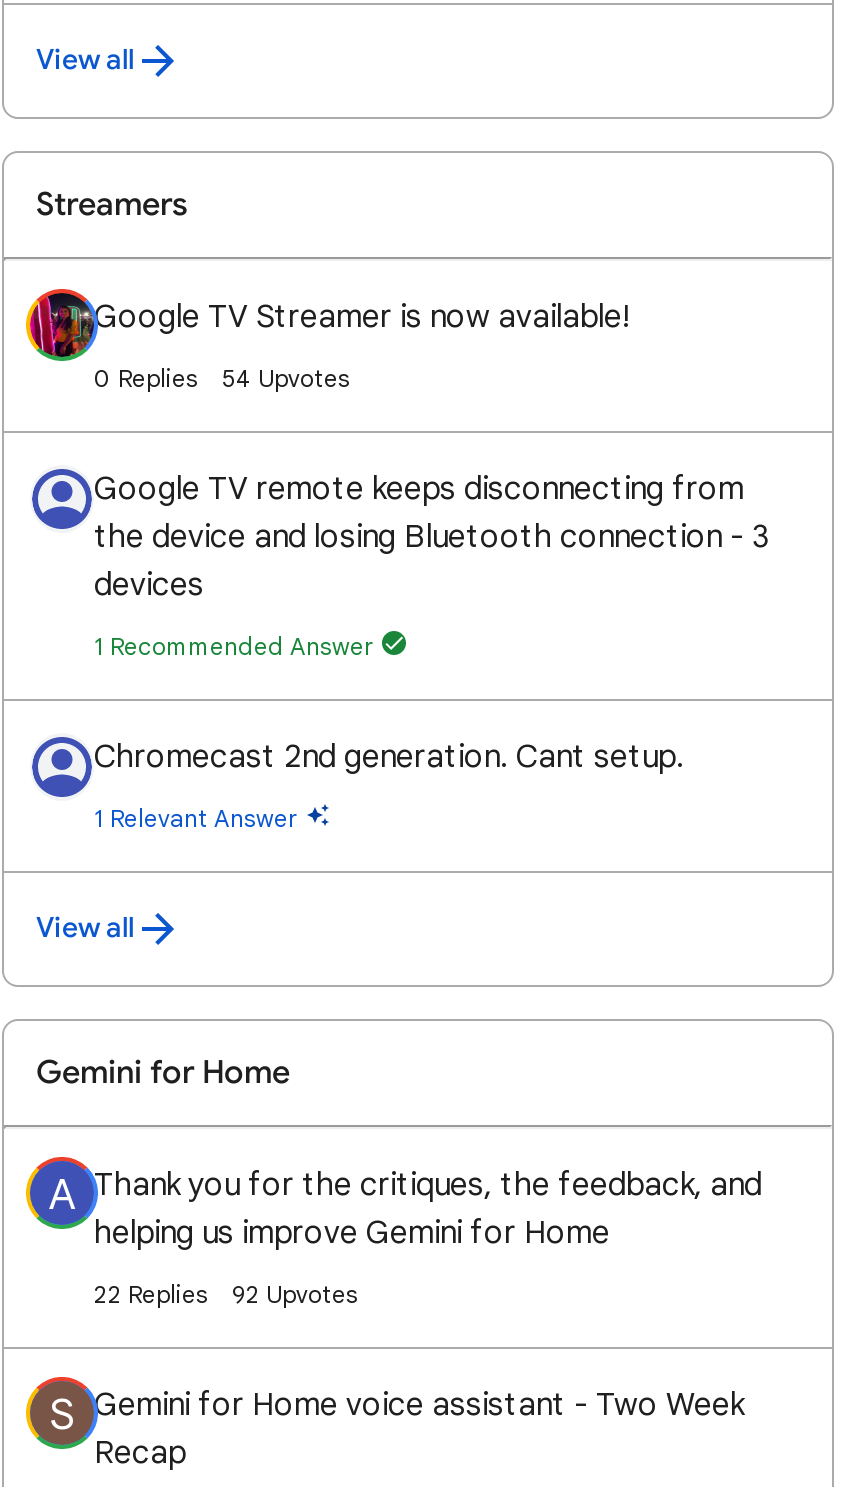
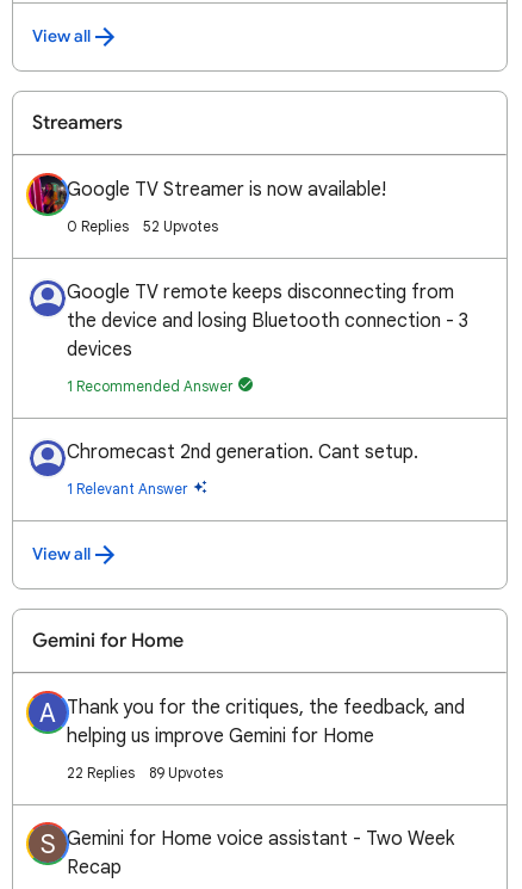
[222,363,350,393] 54 Upvotes -> [143,217,218,235] 52 Upvotes
[94,1279,358,1309] 22 Replies 92 Upvotes -> [67,764,223,782] 22 Replies 89 Upvotes

